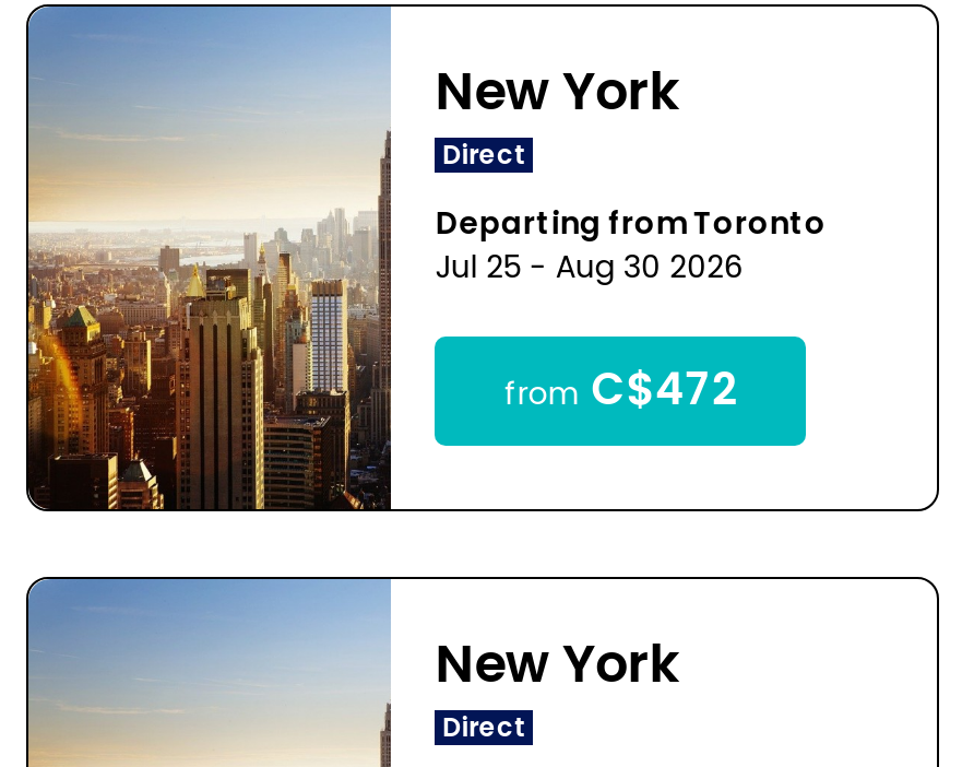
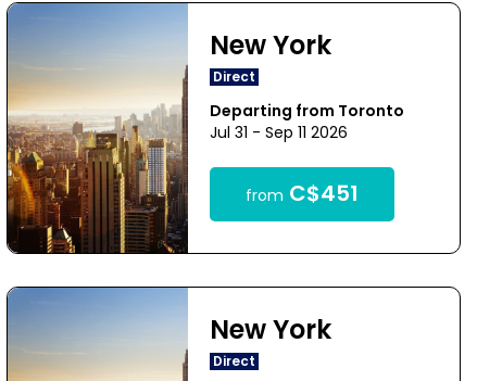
[435,245,743,296] Jul 25 - Aug 30 2026 -> [210,122,348,147] Jul 31 - Sep 11 2026
[504,357,738,431] from C$472 -> [246,177,359,214] from C$451

